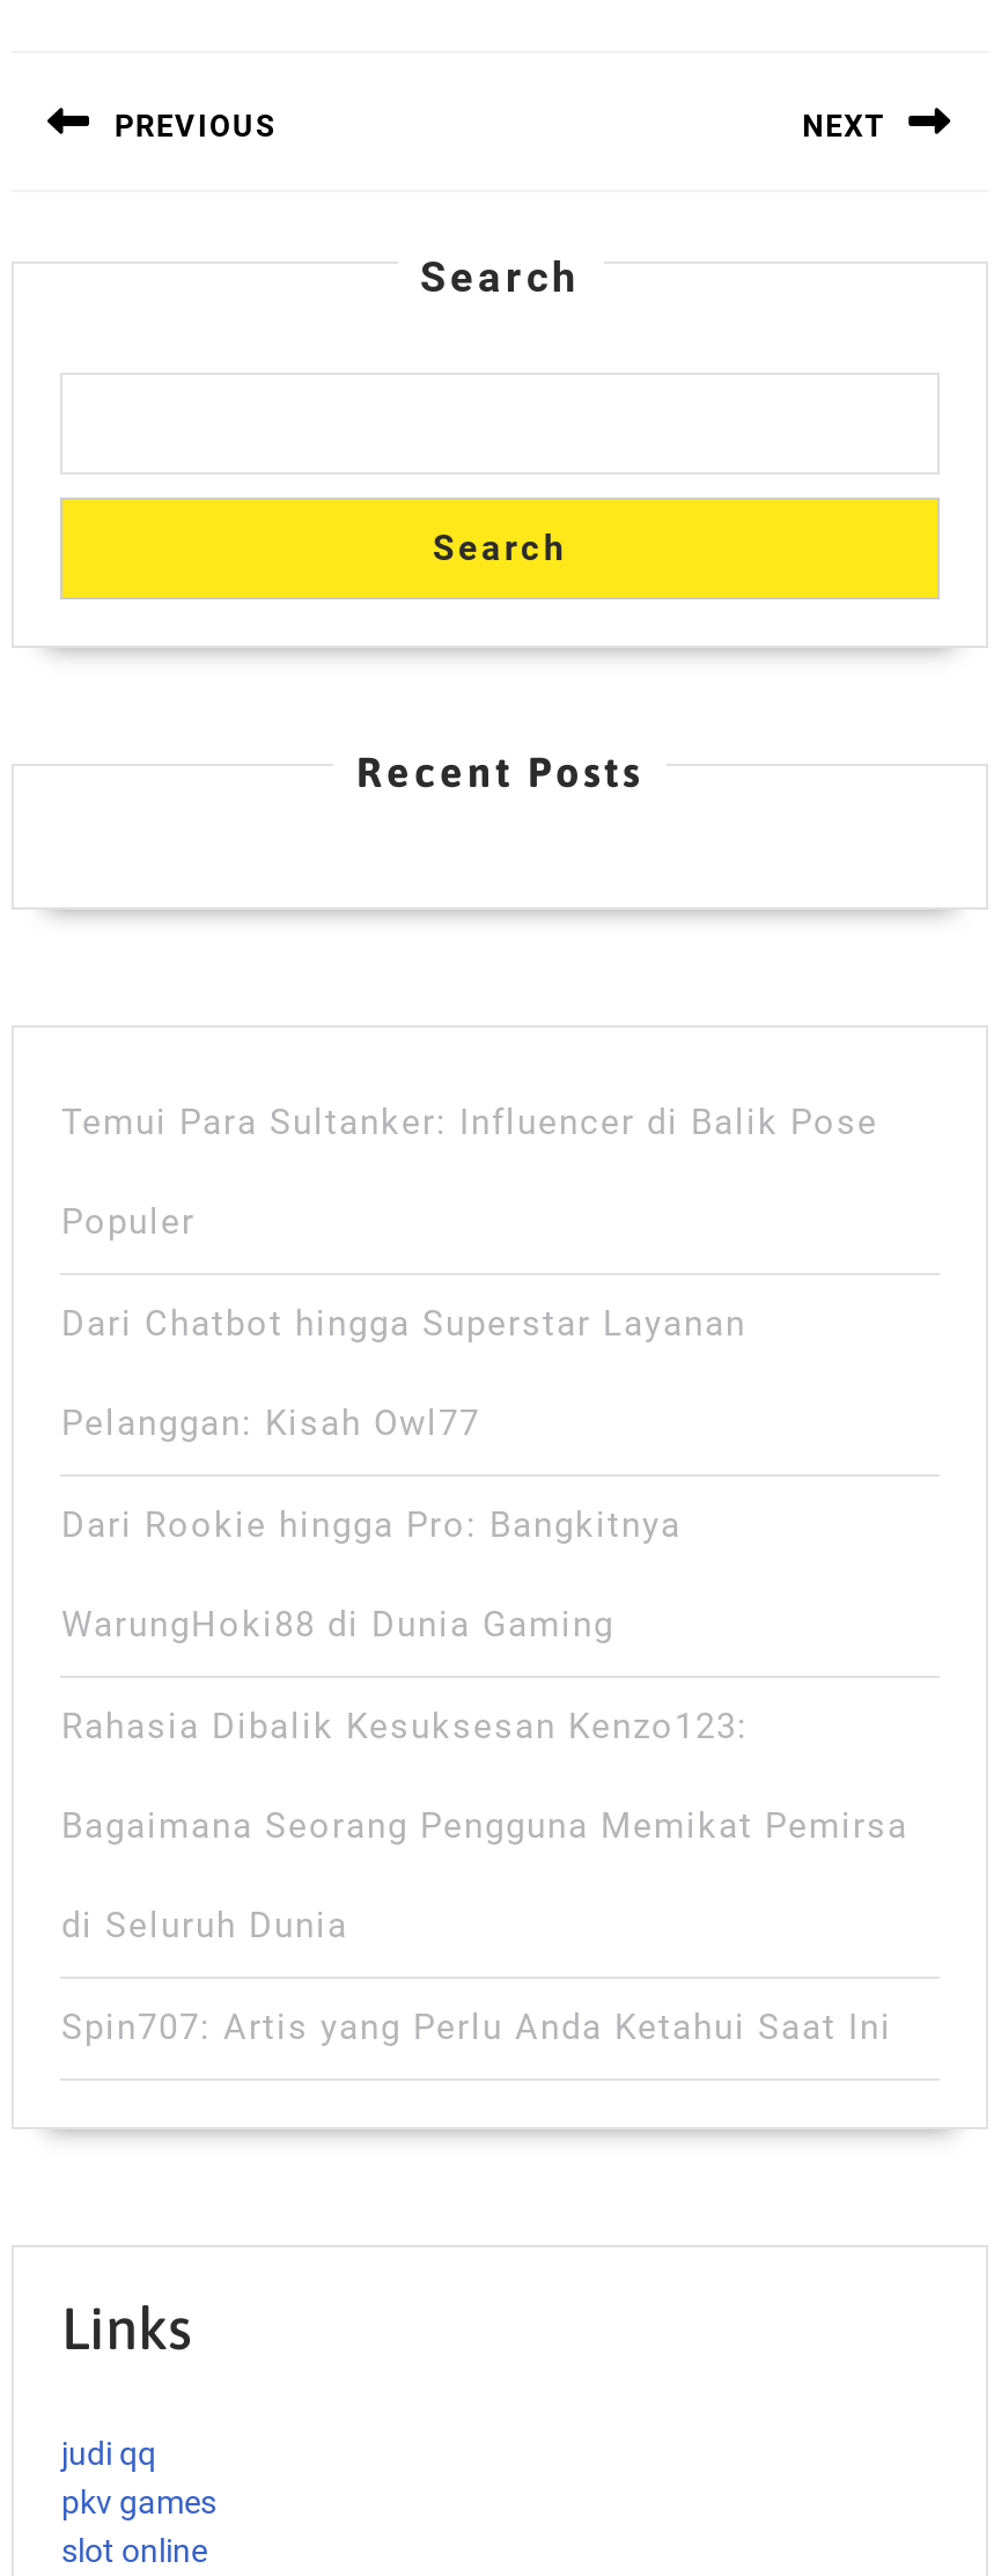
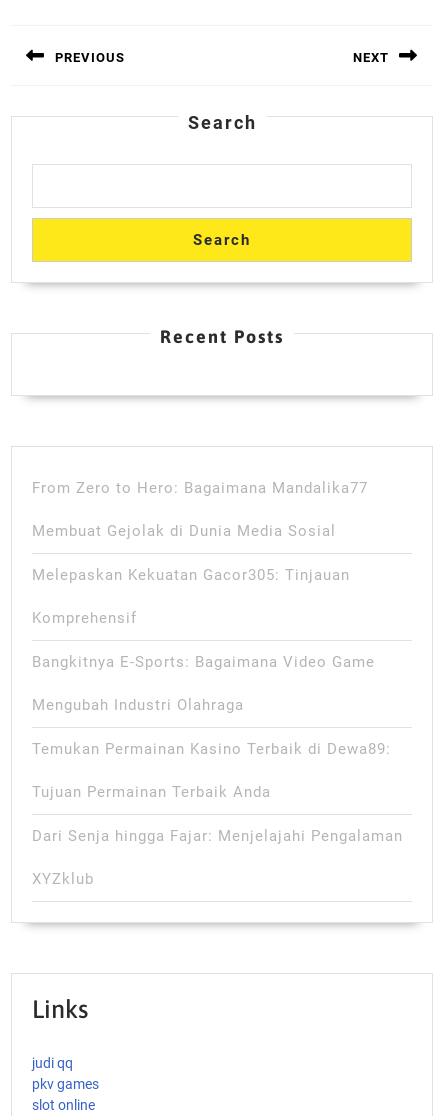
[61,1101,878,1142] Temui Para Sultanker: Influencer di Balik Pose -> [32,479,368,497] From Zero to Hero: Bagaimana Mandalika77
[61,1200,195,1242] Populer -> [32,522,336,540] Membuat Gejolak di Dunia Media Sosial
[61,1302,746,1344] Dari Chatbot hingga Superstar Layanan -> [32,566,350,584] Melepaskan Kekuatan Gacor305: Tinjauan
[61,1402,480,1443] Pelanggan: Kisah Owl77 -> [32,609,137,627] Komprehensif
[61,1503,681,1545] Dari Rookie hingga Pro: Bangkitnya -> [32,653,375,671] Bangkitnya E-Sports: Bagaimana Video Game
[61,1603,614,1645] WarungHoki88 di Dunia Gaming -> [32,696,244,714] Mengubah Industri Olahraga
[61,1705,748,1746] Rahasia Dibalik Kesuksesan Kenzo123: -> [32,740,391,758] Temukan Permainan Kasino Terbaik di Dewa89:
[61,1804,908,1846] Bagaimana Seorang Pengguna Memikat Pemirsa -> [32,783,271,801] Tujuan Permainan Terbaik Anda
[61,1904,348,1946] di Seluruh Dunia -> [32,827,403,845] Dari Senja hingga Fajar: Menjelajahi Pengalaman
[61,2006,892,2047] Spin707: Artis yang Perlu Anda Ketahui Saat Ini -> [32,870,94,888] XYZklub

